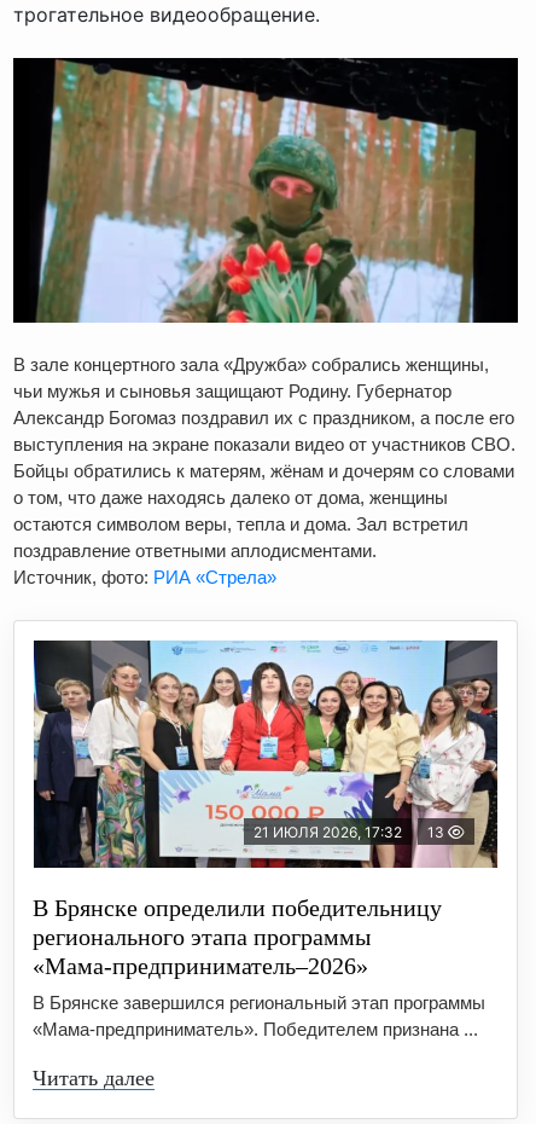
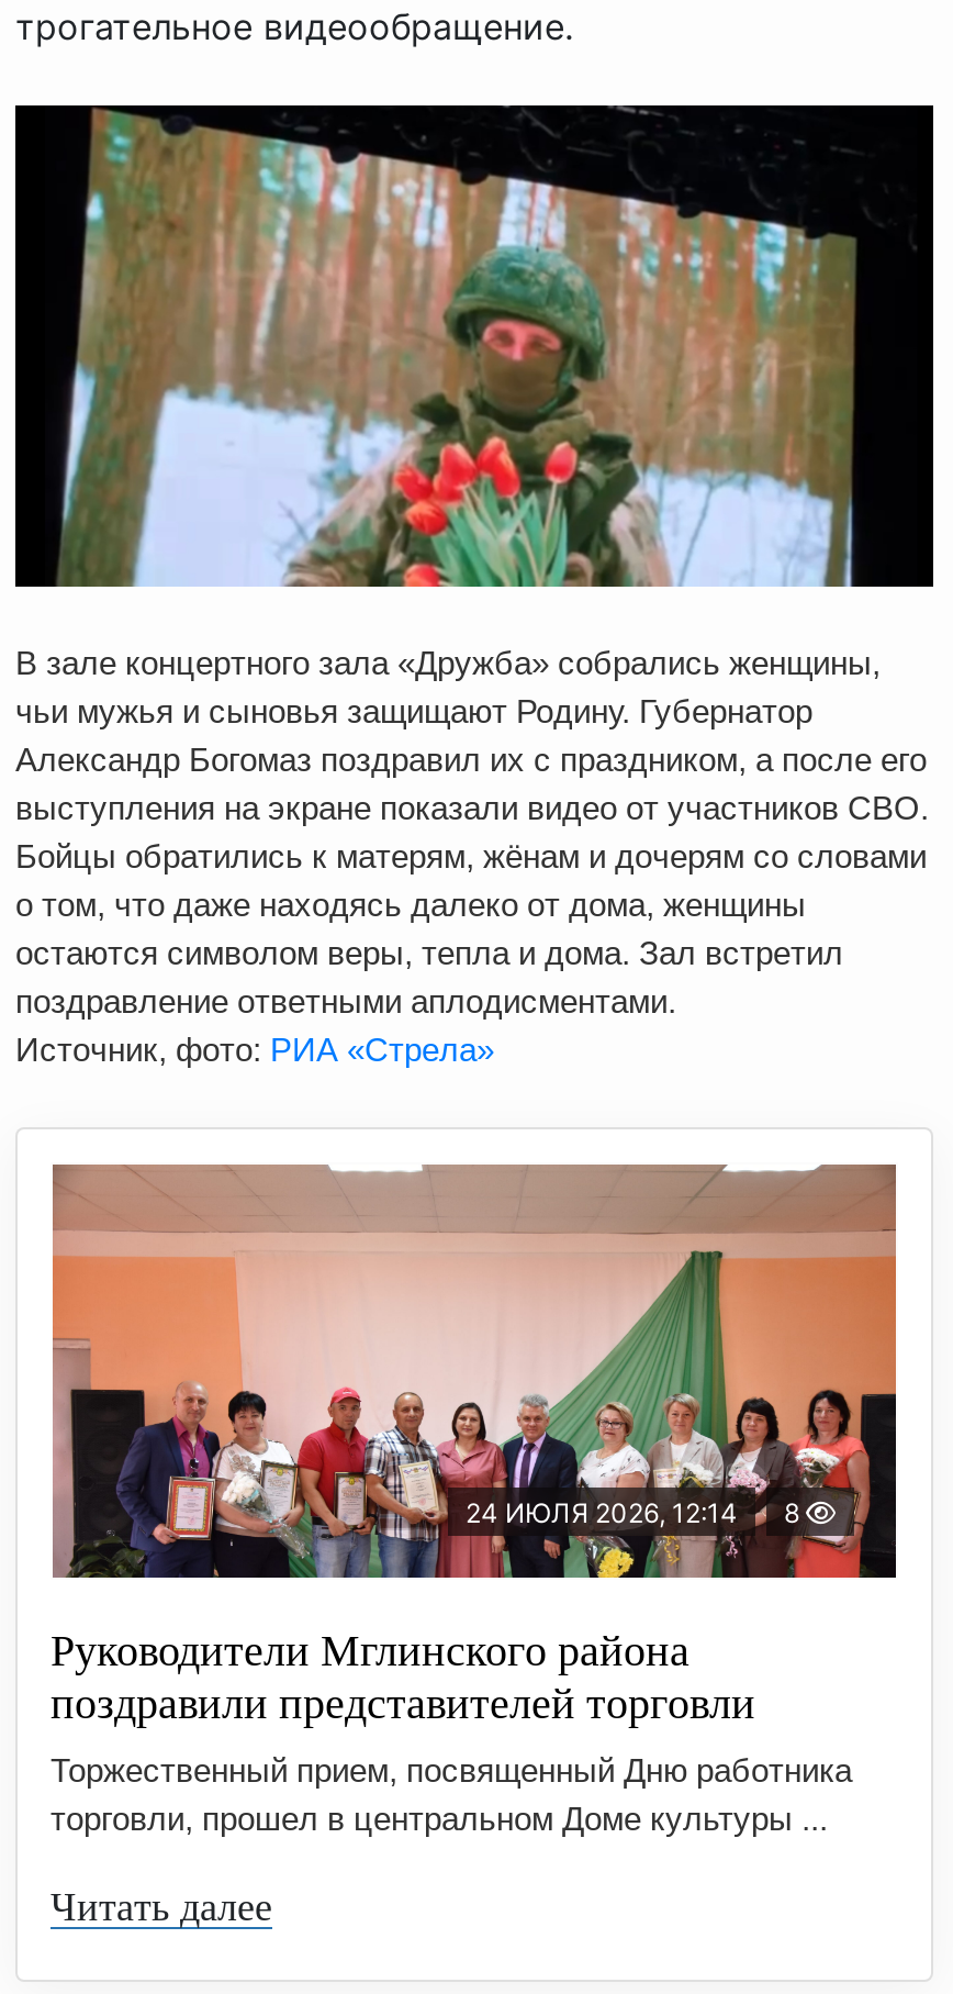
[33,639,499,869] [image] | 21 ИЮЛЯ 2026, 17:32 | 13 -> [51,1162,898,1580] [image] | 24 ИЮЛЯ 2026, 12:14 | 8
[33,894,442,978] В Брянске определили победительницу | регионального этапа программы | «Мама‑предприниматель–2026» -> [51,1625,755,1726] Руководители Мглинского района | поздравили представителей торговли
[33,992,485,1039] В Брянске завершился региональный этап программы | «Мама‑предприниматель». Победителем признана ... -> [51,1750,852,1836] Торжественный прием, посвященный Дню работника | торговли, прошел в центральном Доме культуры ...

